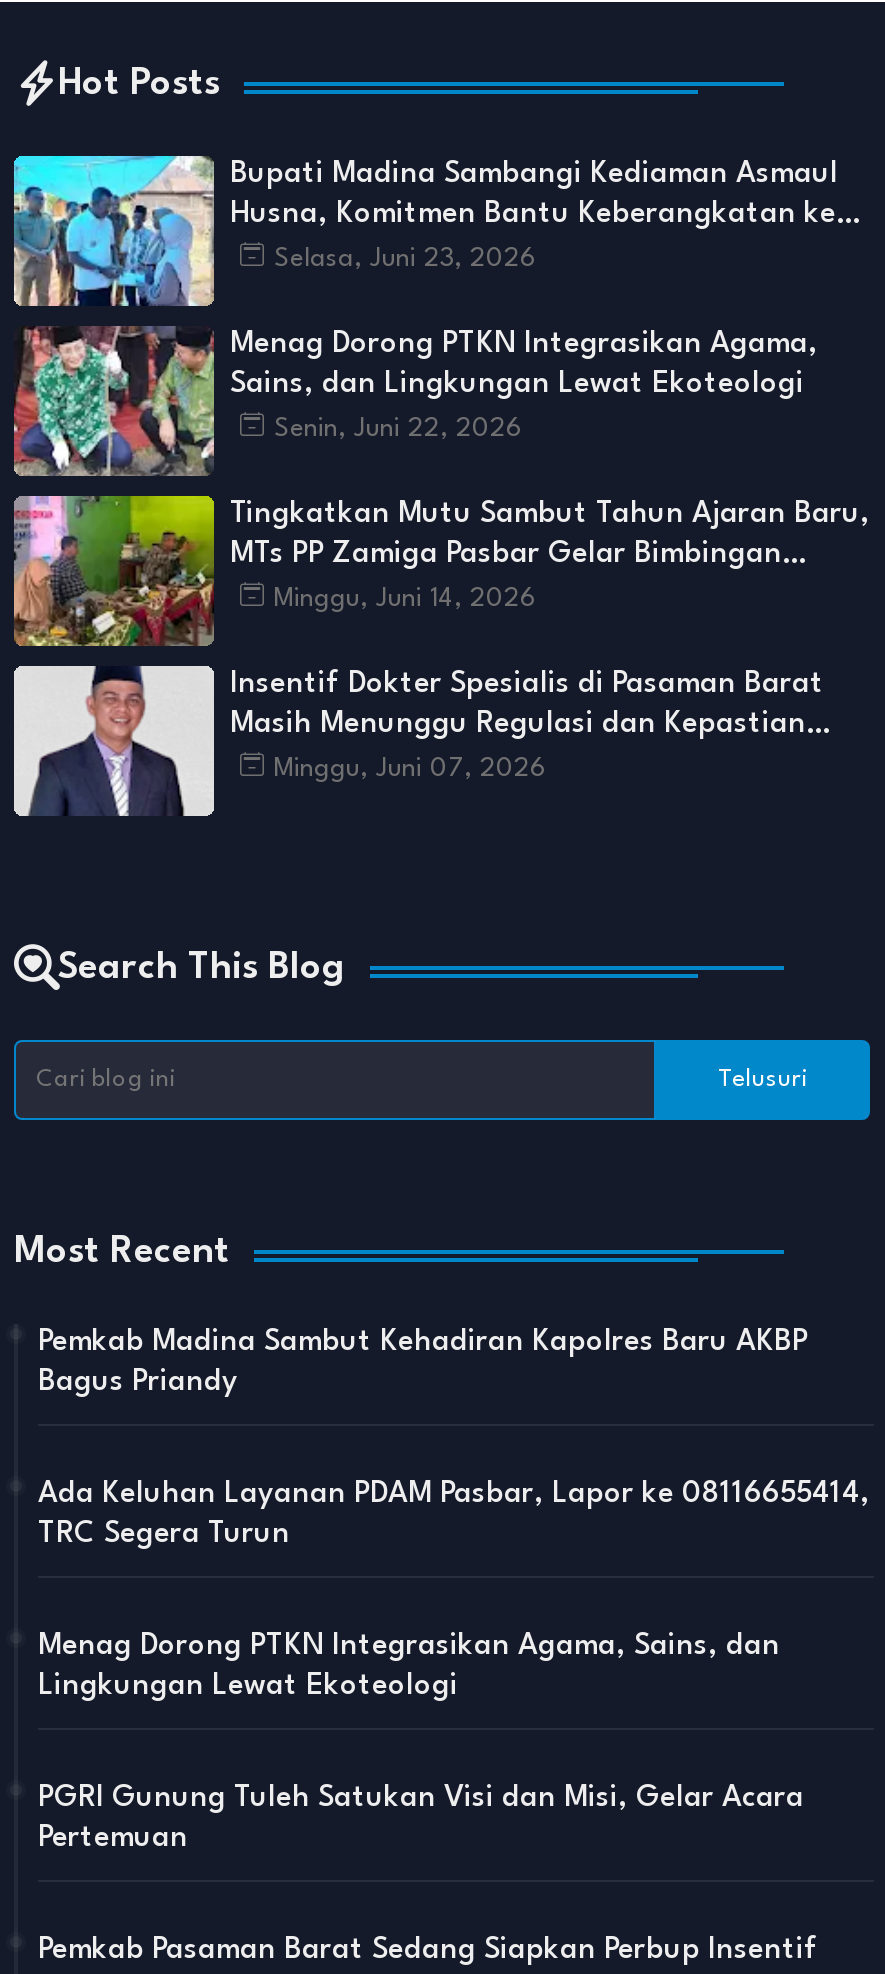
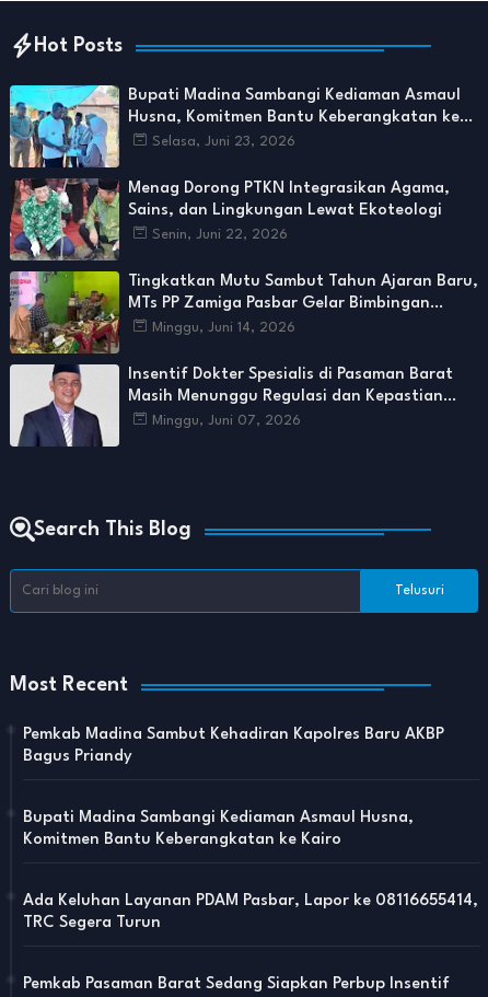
none -> [23,810,414,849] Bupati Madina Sambangi Kediaman Asmaul Husna, | Komitmen Bantu Keberangkatan ke Kairo
moved [38,1481,870,1551] -> [23,894,478,932]: Ada Keluhan Layanan PDAM Pasbar, Lapor ke 08116655414, | TRC Segera Turun
[38,1633,780,1703] Menag Dorong PTKN Integrasikan Agama, Sains, dan | Lingkungan Lewat Ekoteologi -> none
[38,1785,804,1855] PGRI Gunung Tuleh Satukan Visi dan Misi, Gelar Acara | Pertemuan -> none

